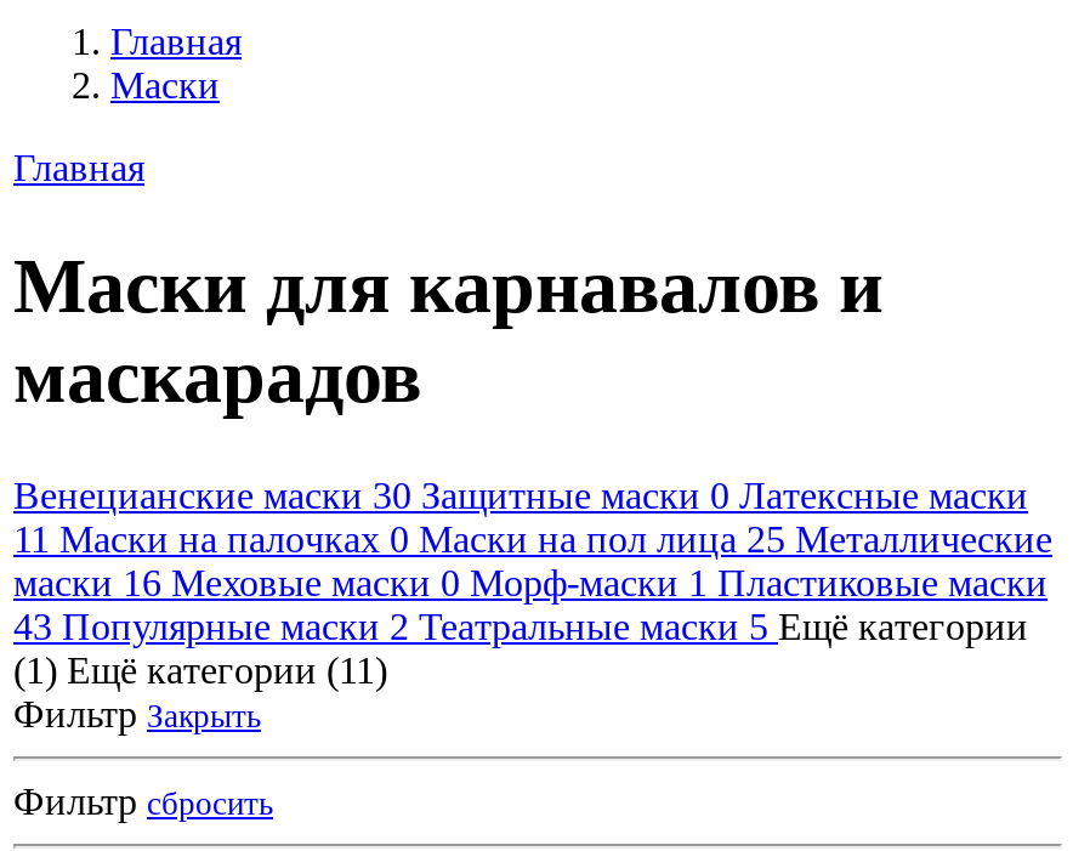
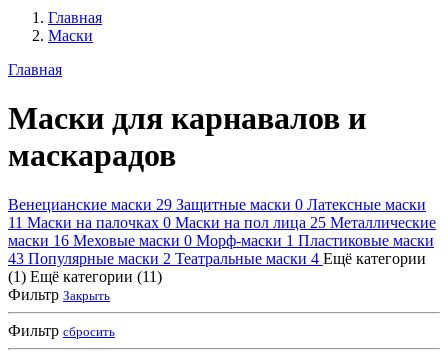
[13,474,1028,516] Венецианские маски 30 Защитные маски 0 Латексные маски -> [8,196,426,213] Венецианские маски 29 Защитные маски 0 Латексные маски
[13,606,1028,647] 43 Популярные маски 2 Театральные маски 5 Ещё категории -> [8,250,426,267] 43 Популярные маски 2 Театральные маски 4 Ещё категории

